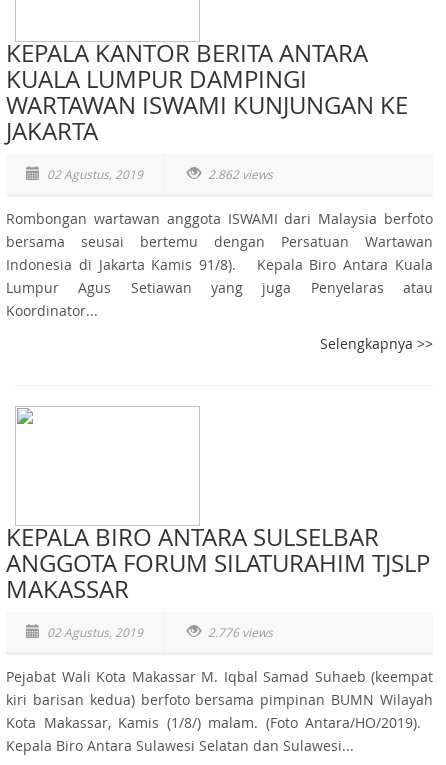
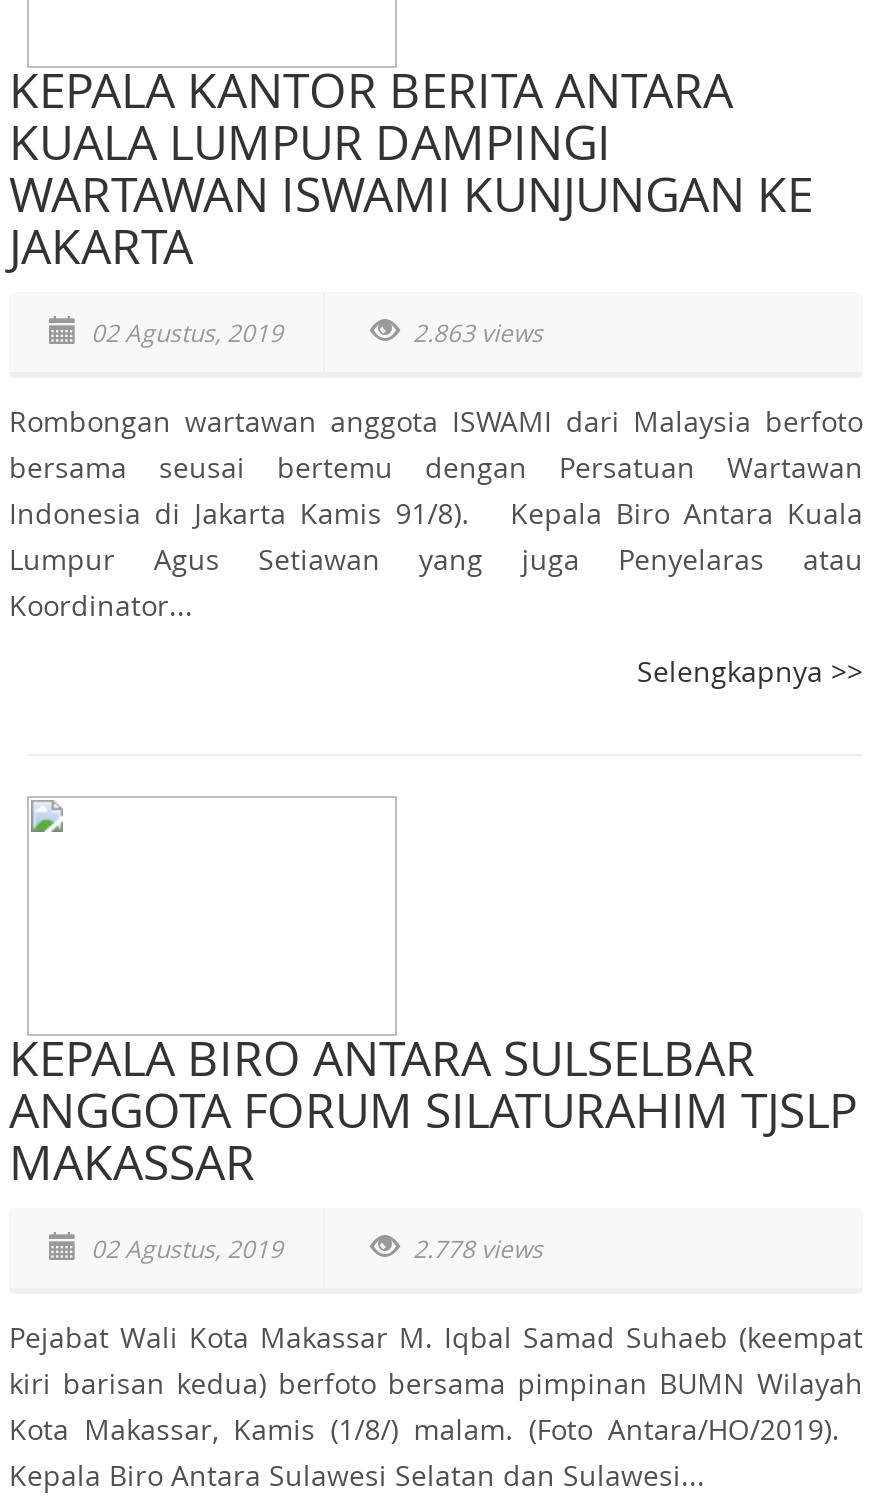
[205,166,273,182] 2.862 views -> [407,316,543,348] 2.863 views
[205,624,273,640] 2.776 views -> [407,1232,543,1264] 2.778 views

